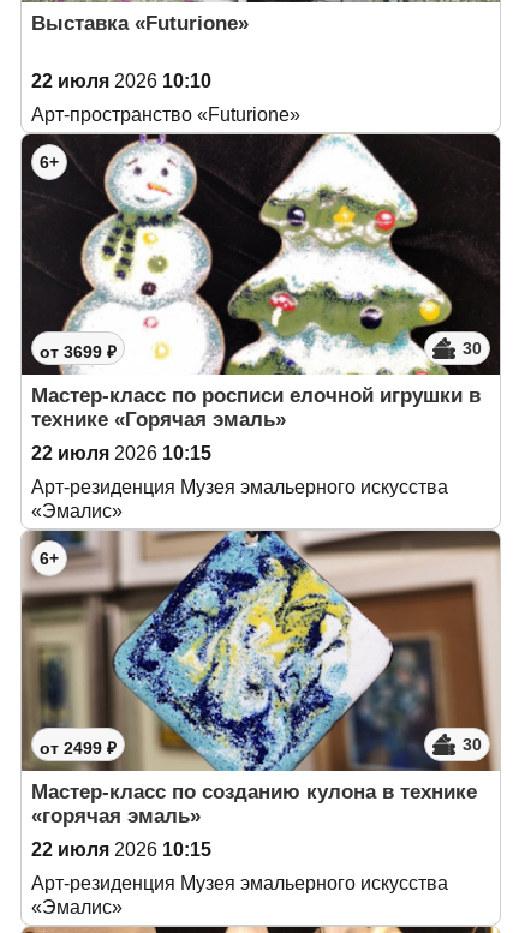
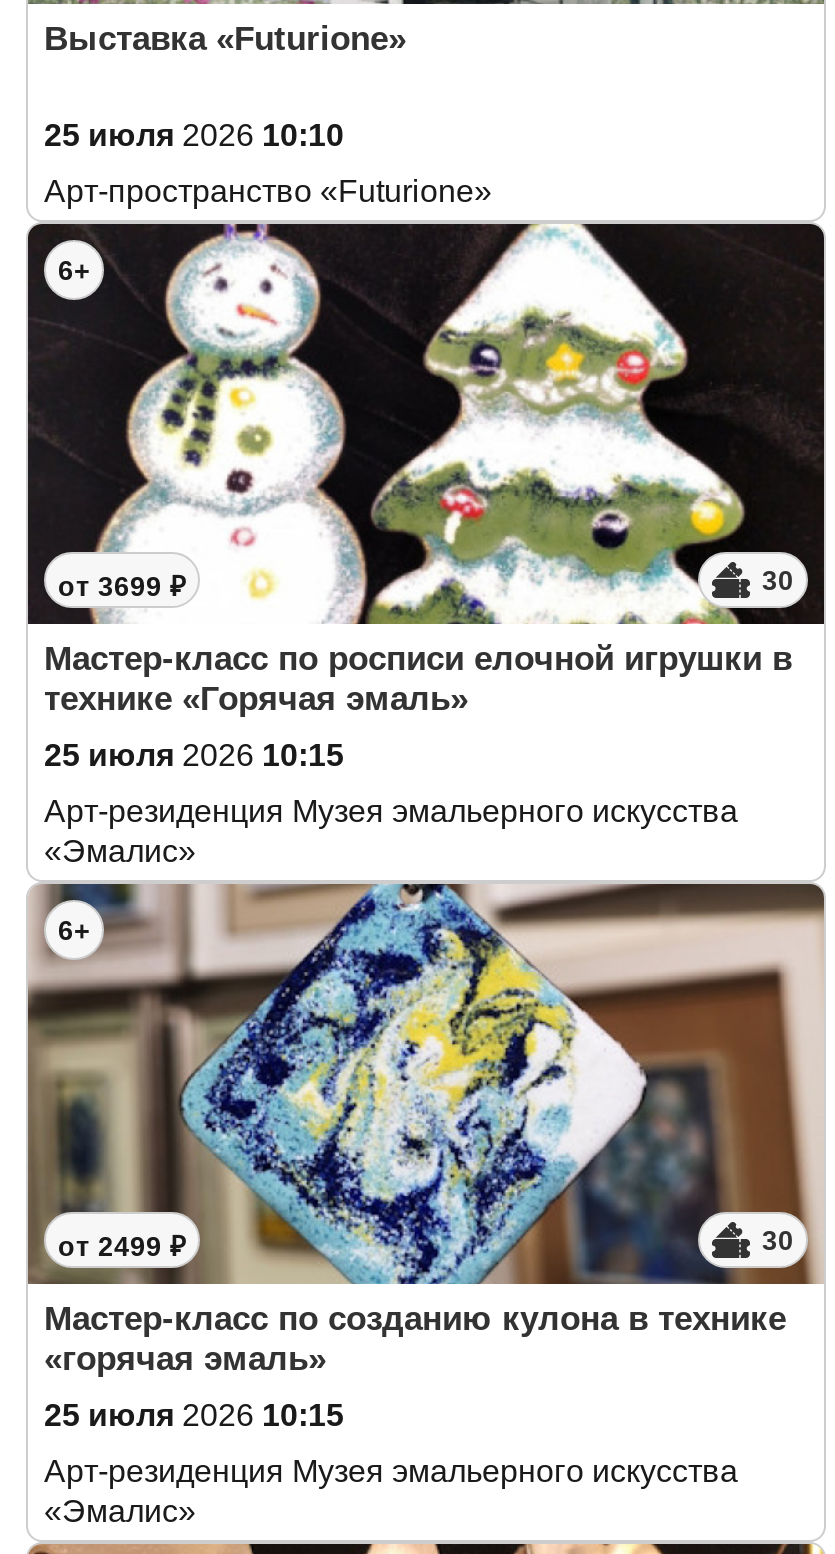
[31,71,211,91] 22 июля 2026 10:10 -> [44,118,344,152] 25 июля 2026 10:10
[31,443,211,463] 22 июля 2026 10:15 -> [44,738,344,772] 25 июля 2026 10:15
[31,839,211,860] 22 июля 2026 10:15 -> [44,1398,344,1432] 25 июля 2026 10:15

